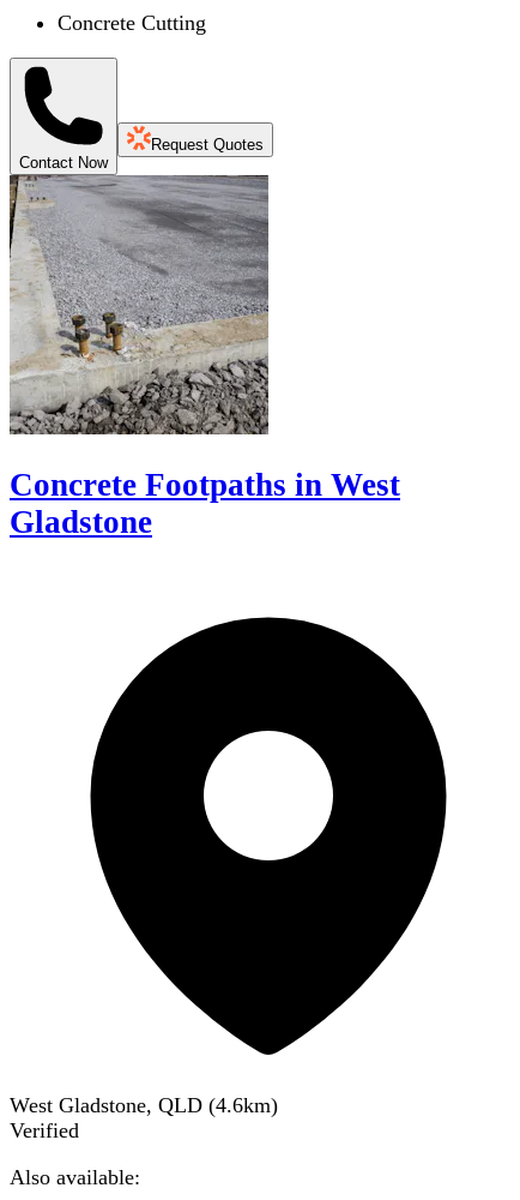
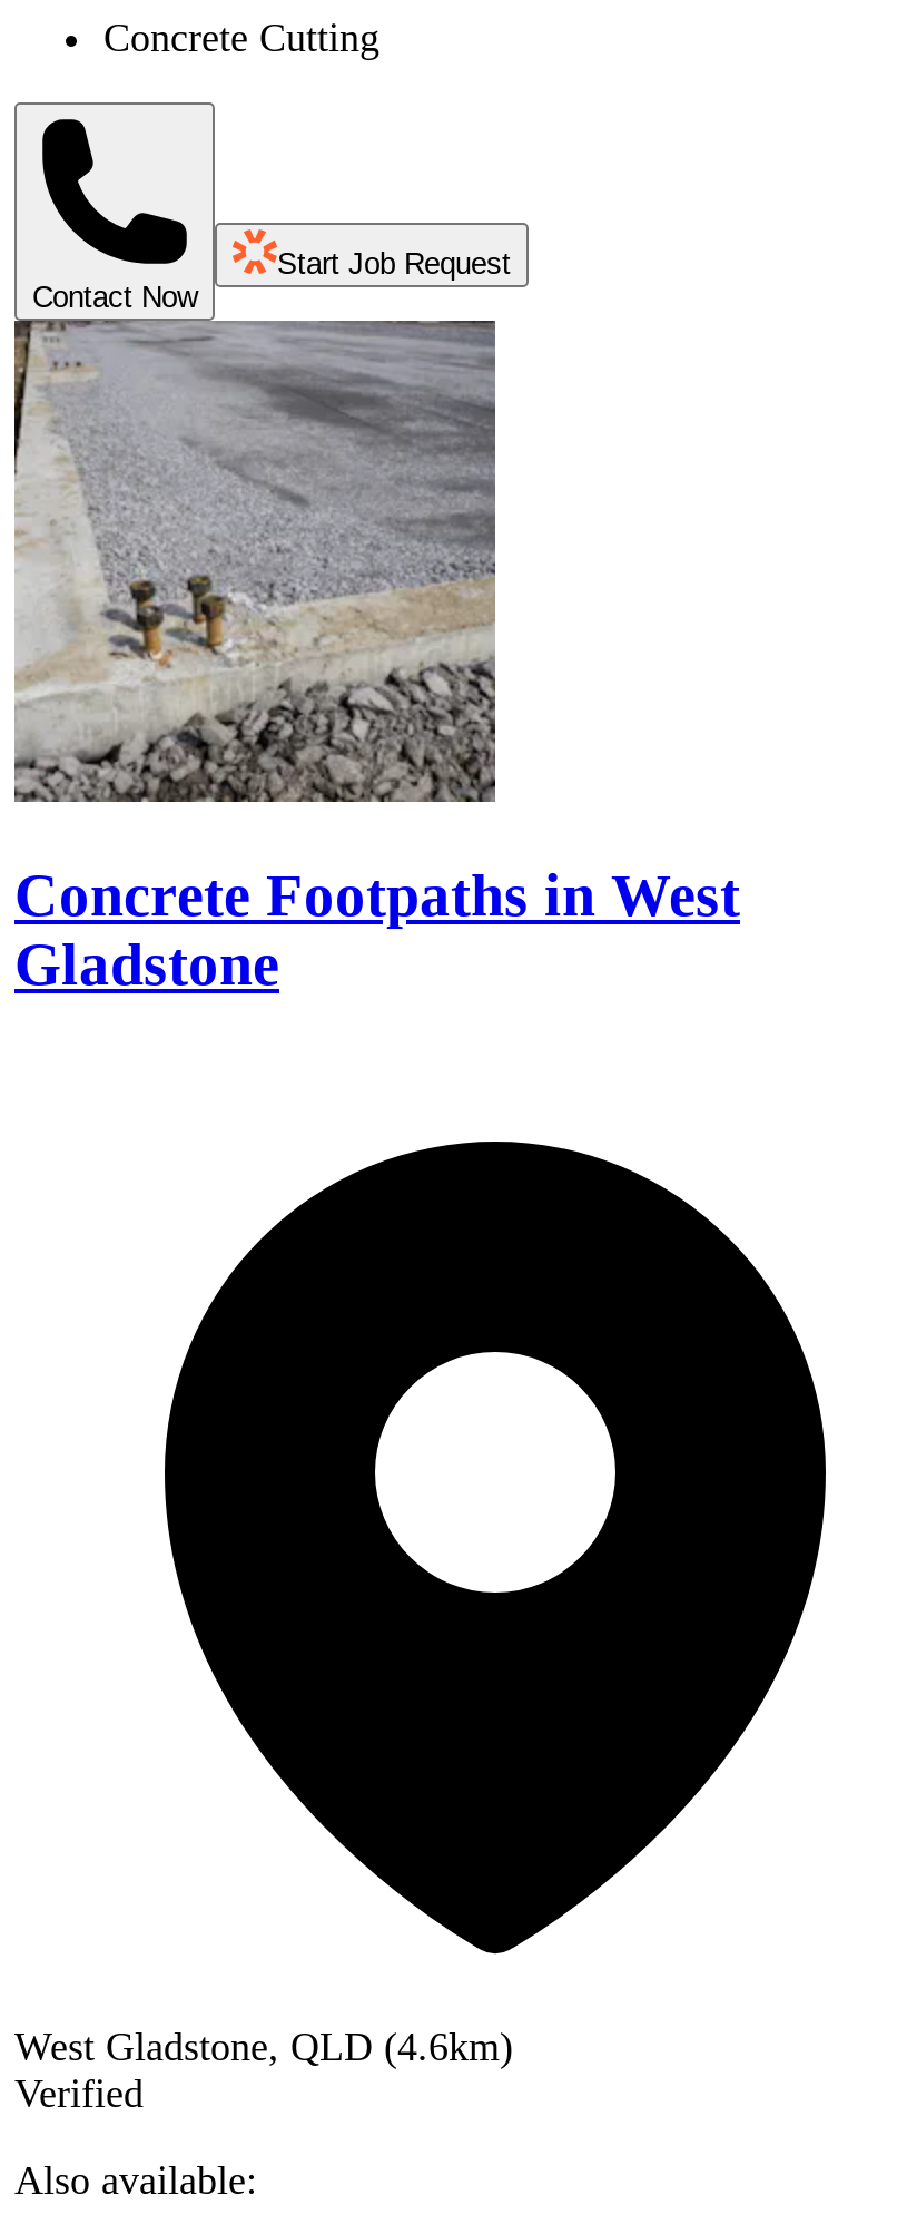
[151,135,264,153] Request Quotes -> [277,247,511,280] Start Job Request

